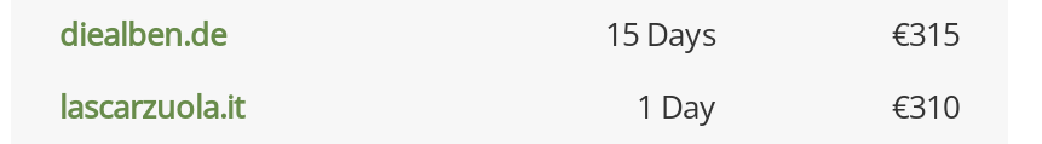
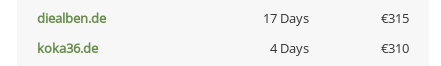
[605,13,716,56] 15 Days -> [262,9,308,27] 17 Days
[59,85,716,129] lascarzuola.it | 1 Day -> [37,39,308,57] koka36.de | 4 Days

